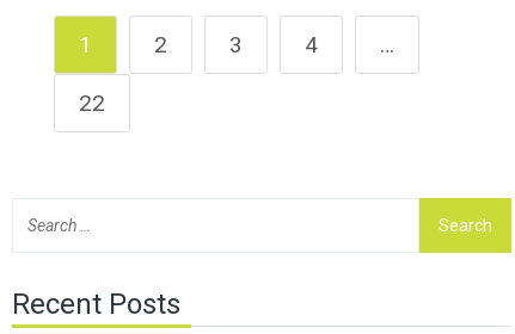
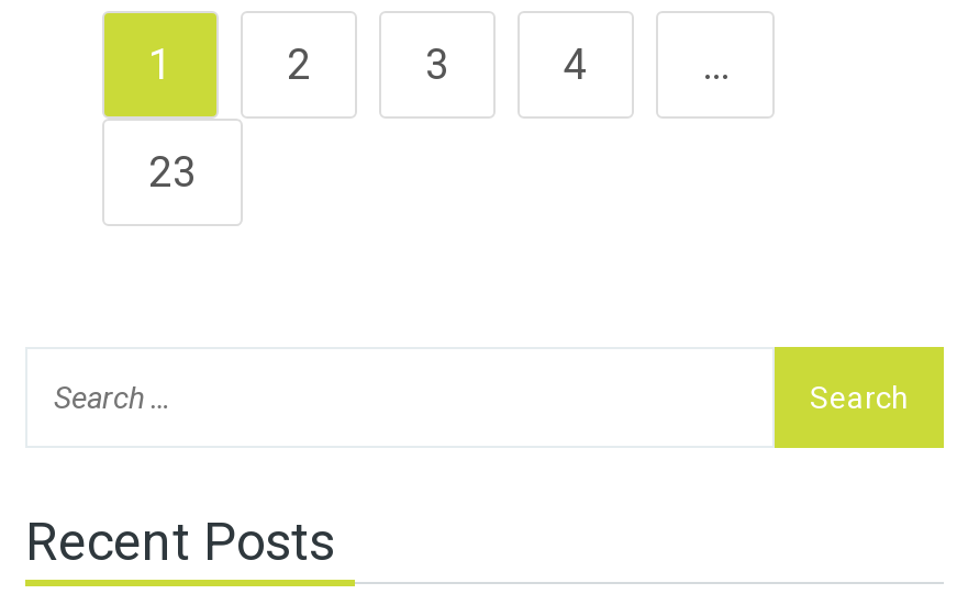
[79,89,105,116] 22 -> [148,146,197,197] 23

